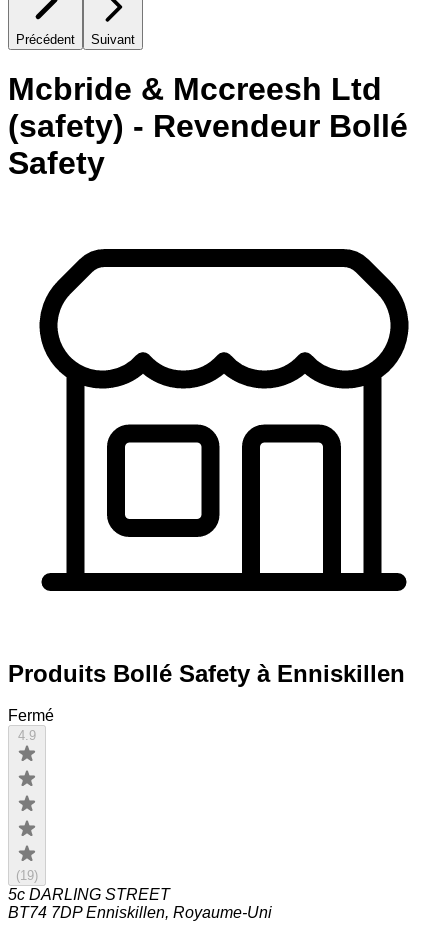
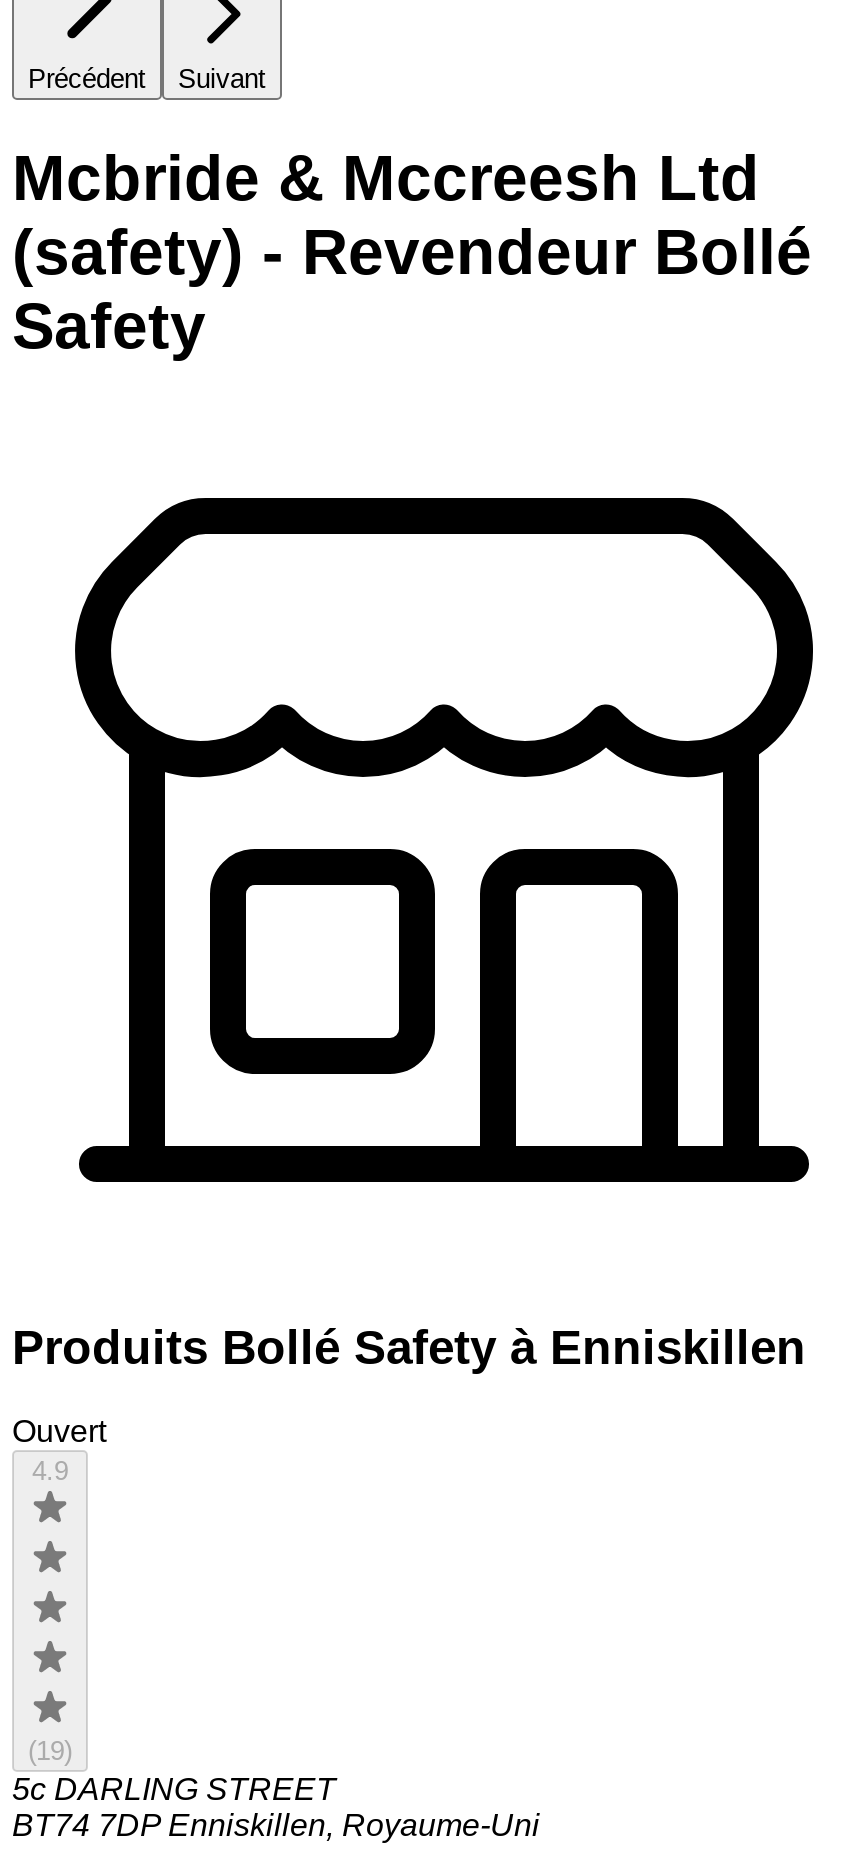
[8,707,54,724] Fermé -> [12,1415,106,1449] Ouvert

